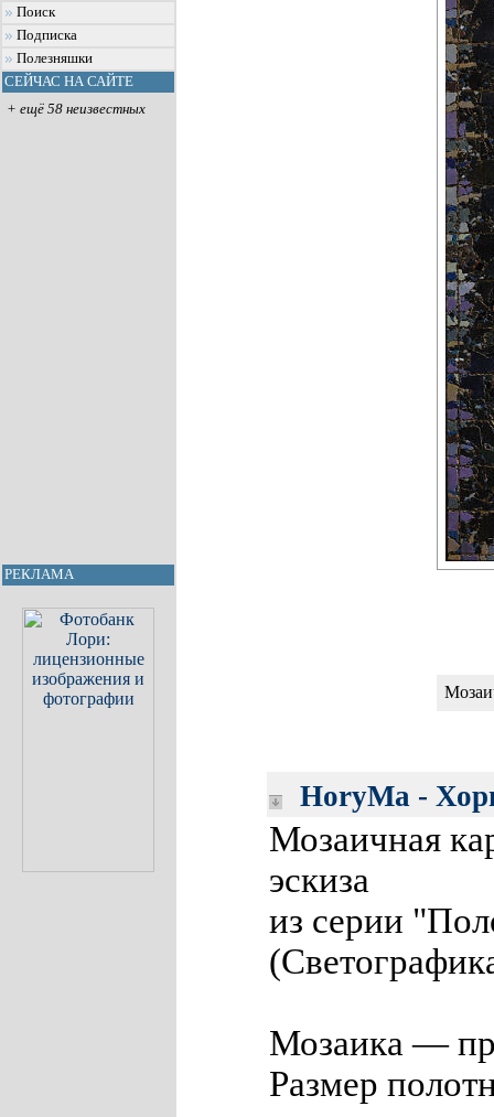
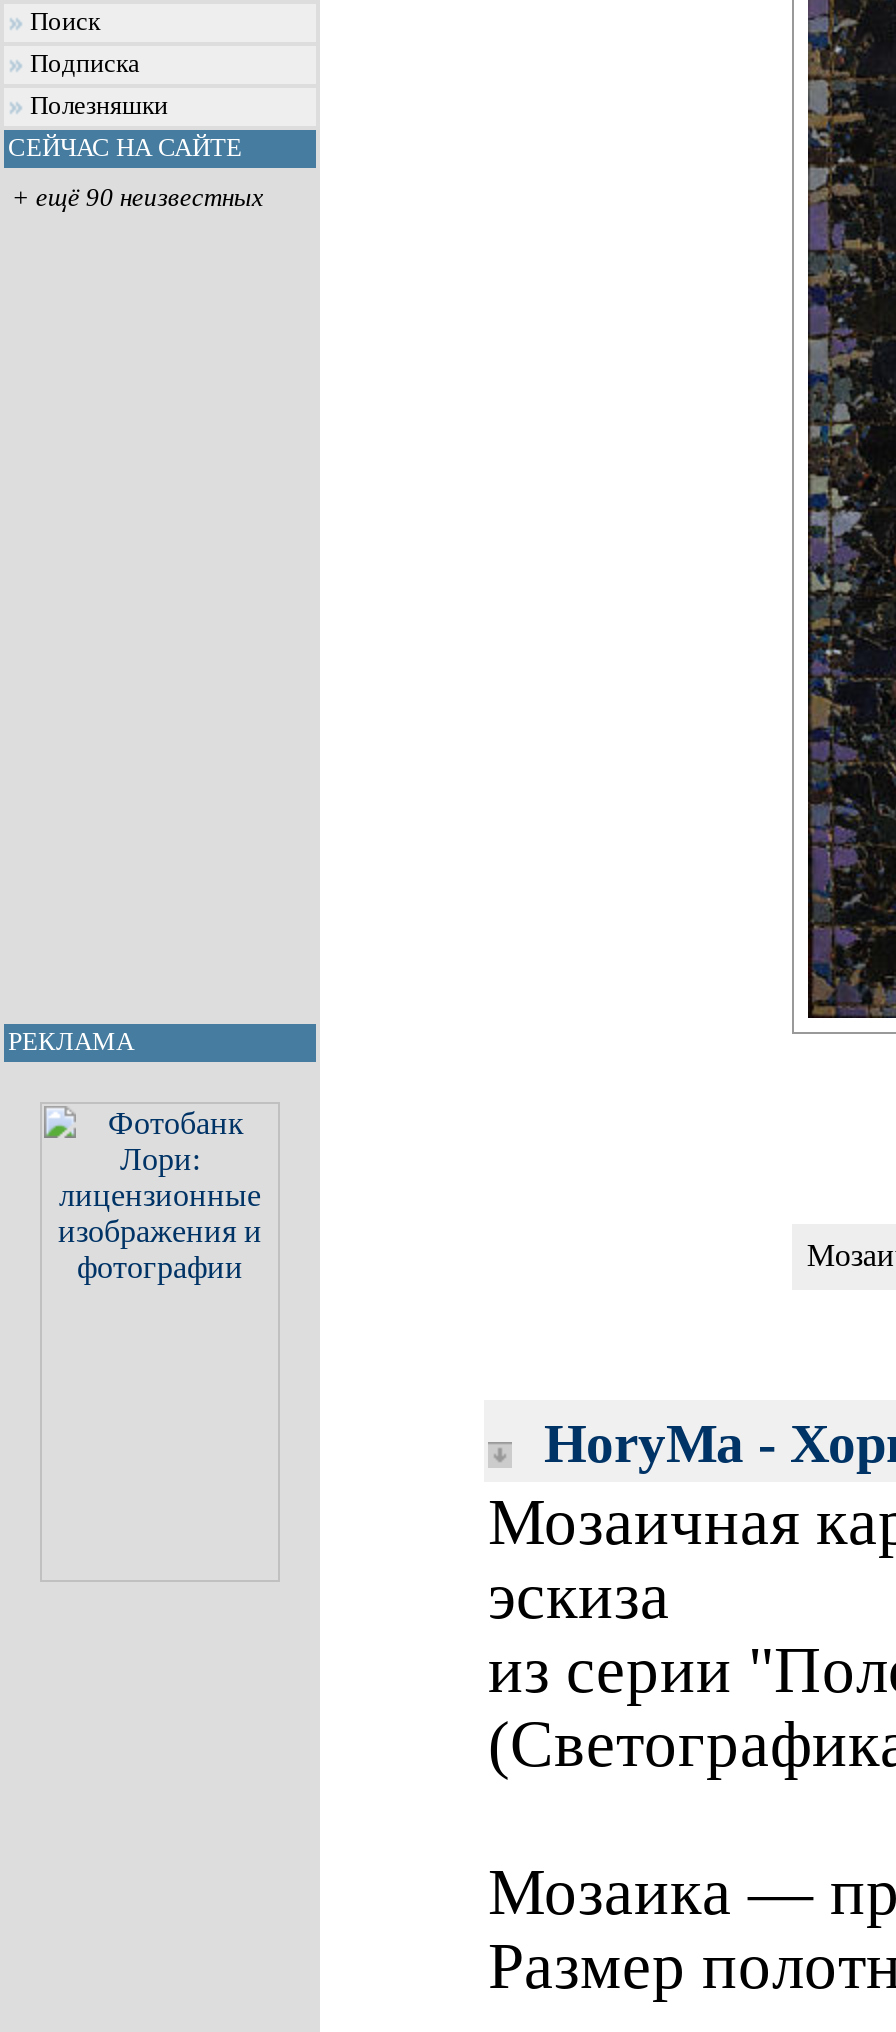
[7,101,145,117] + ещё 58 неизвестных -> [12,184,264,212] + ещё 90 неизвестных

